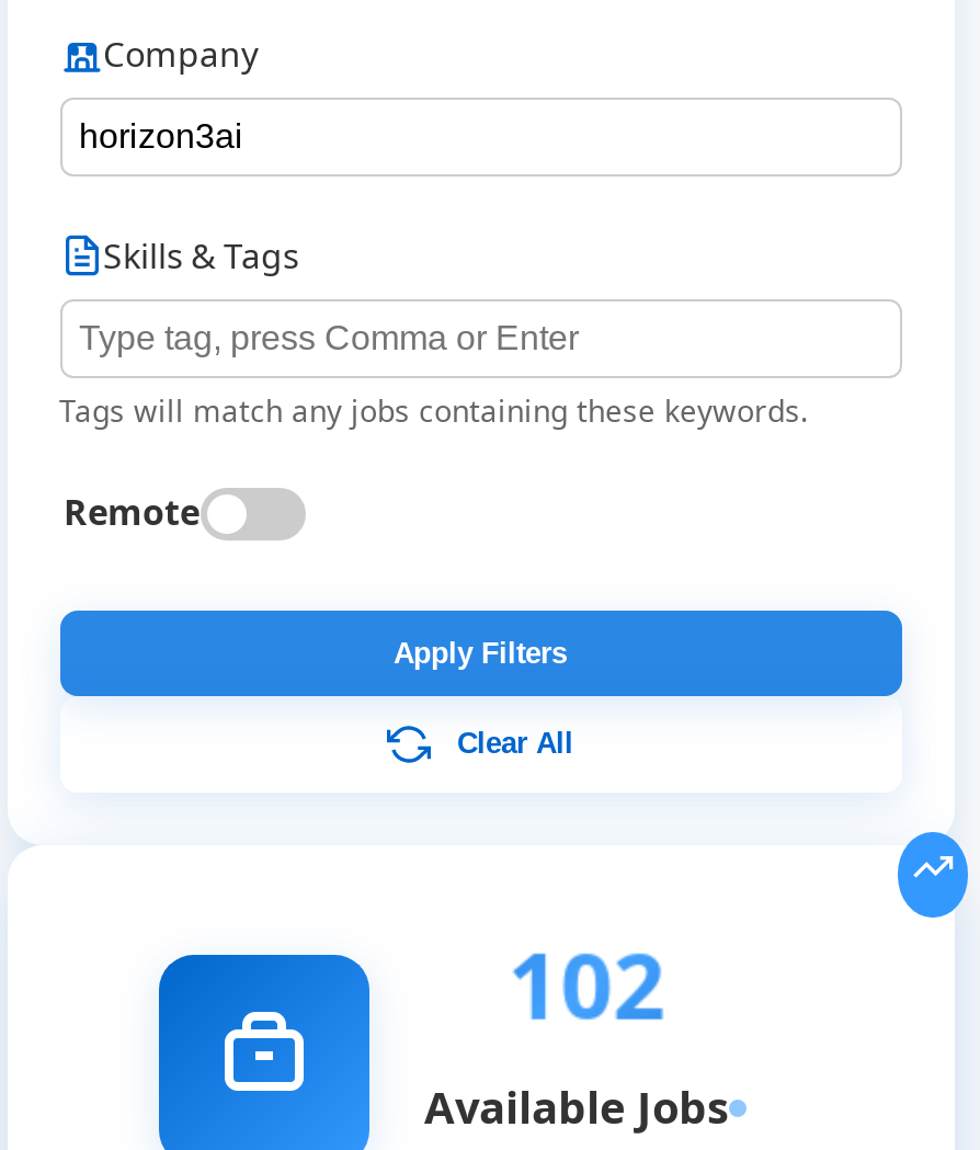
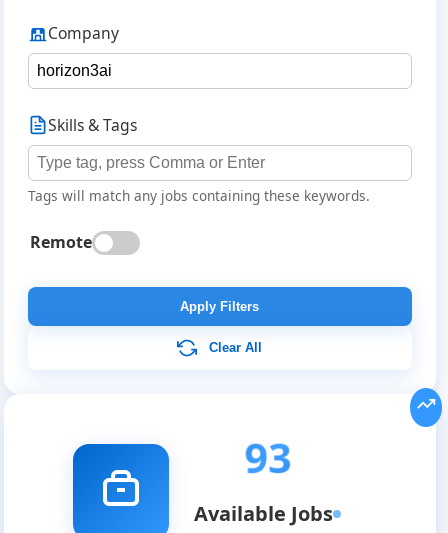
[510,925,661,1046] 102 -> [243,429,292,487] 93

